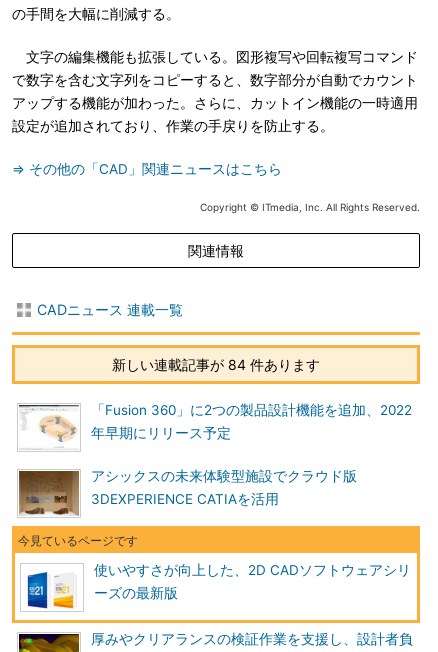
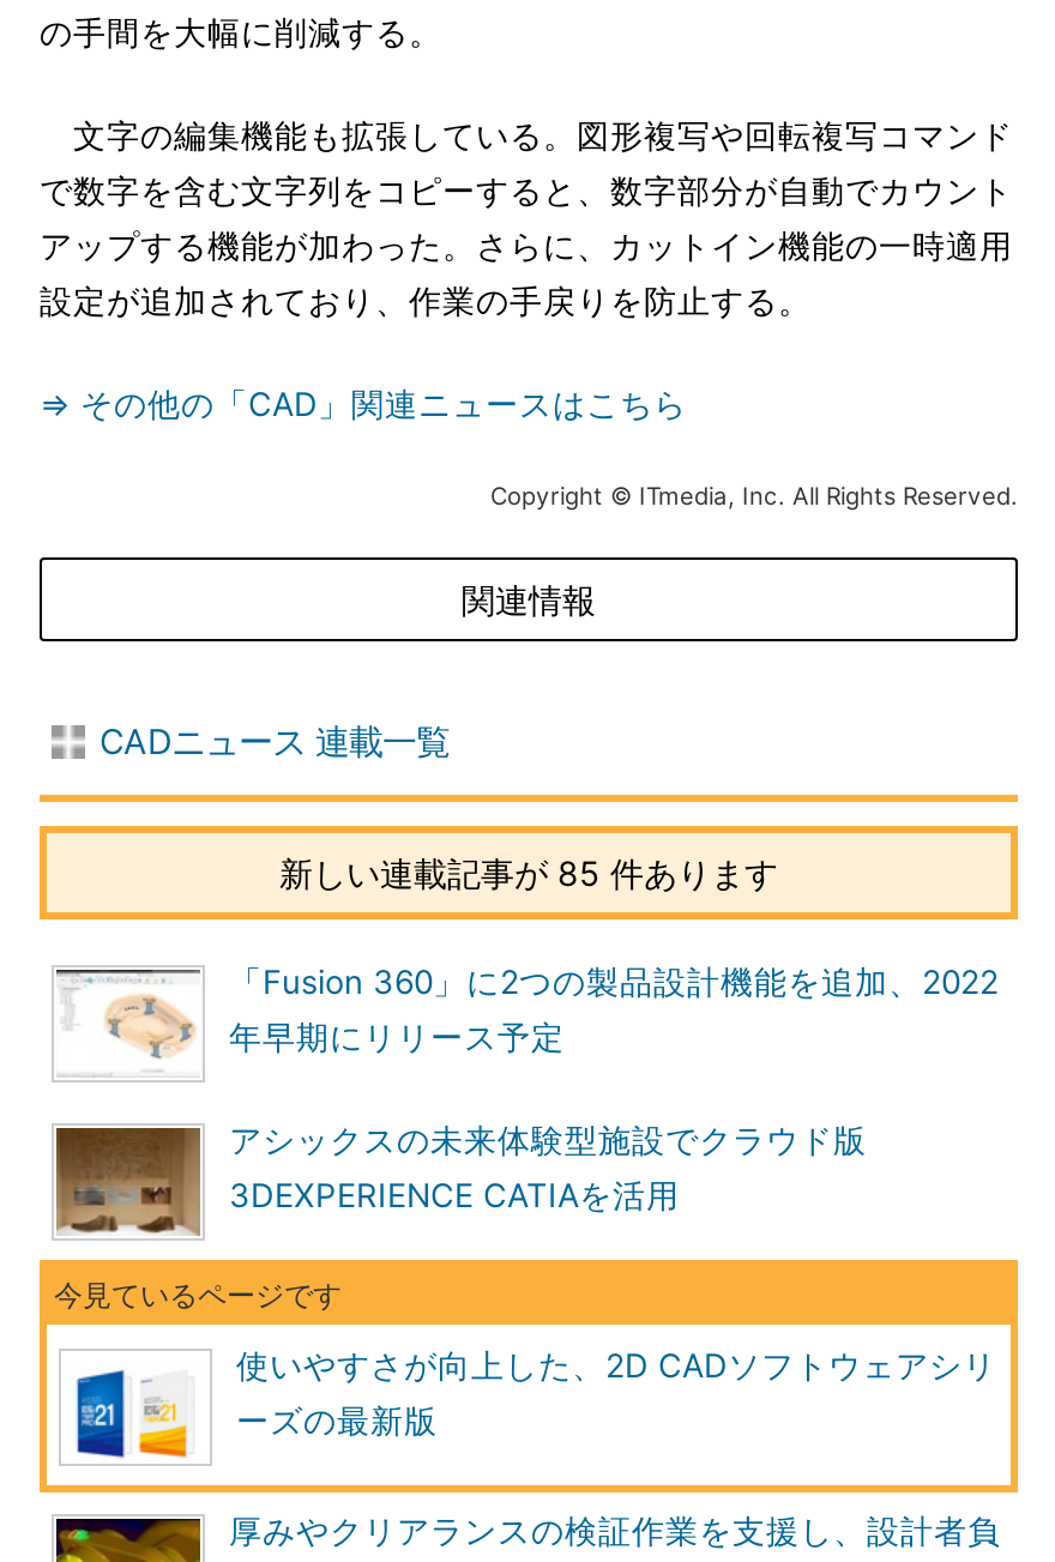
[112,356,320,373] 新しい連載記事が 84 件あります -> [279,852,778,893] 新しい連載記事が 85 件あります

